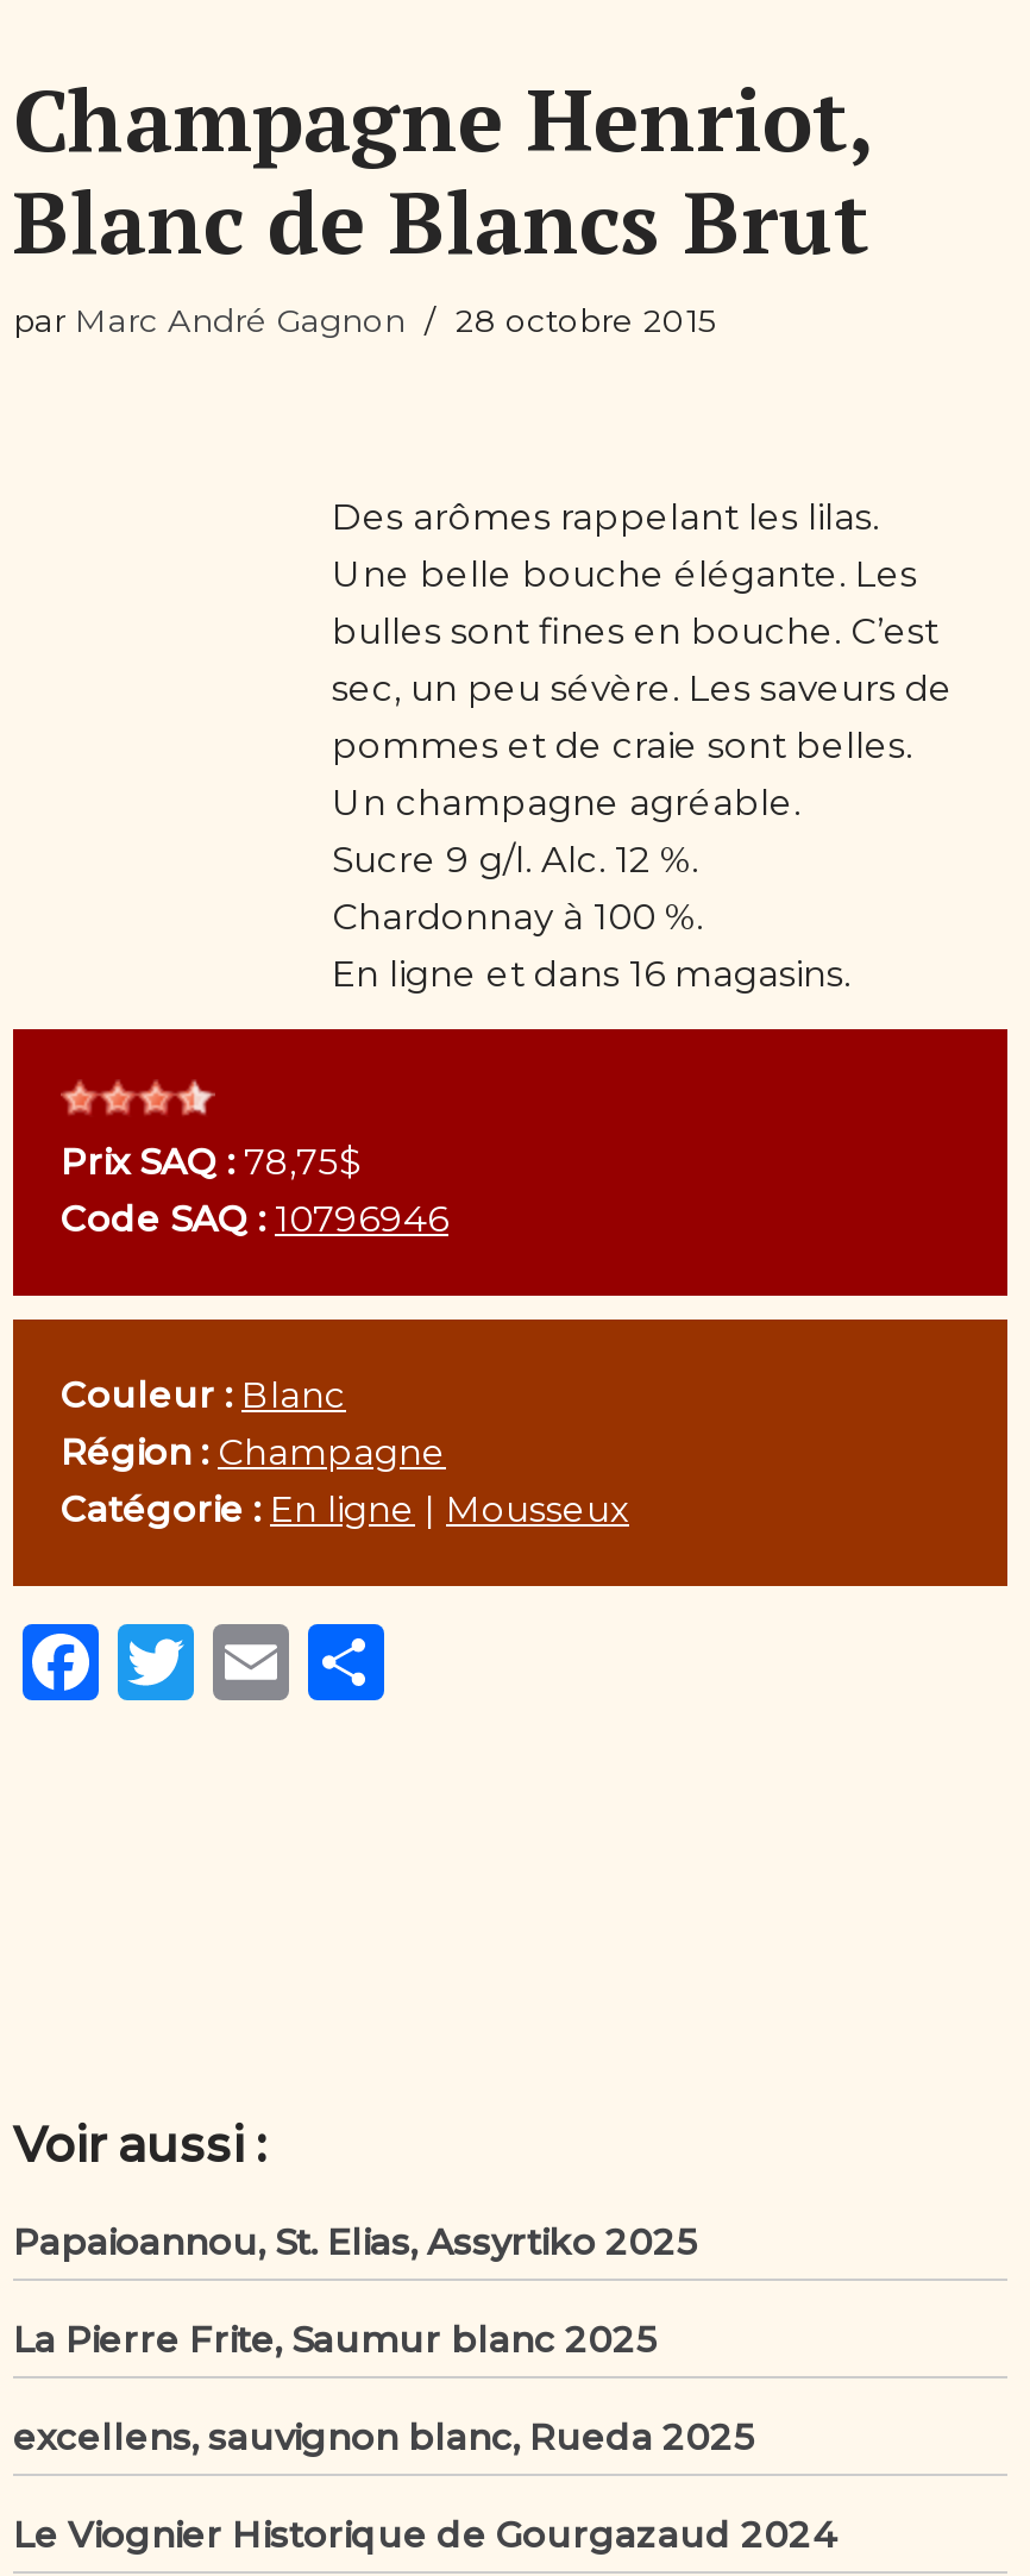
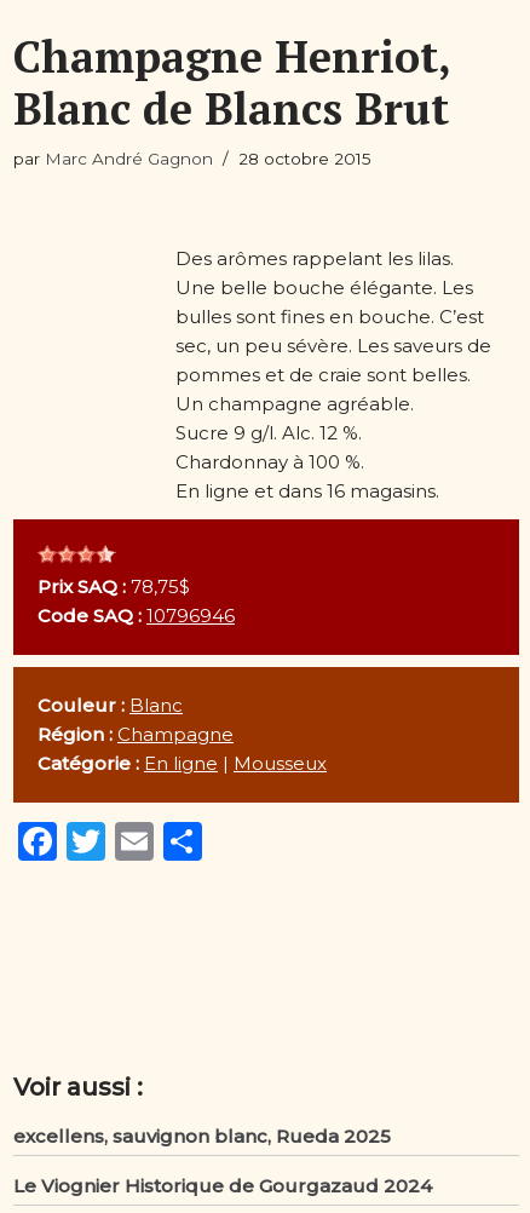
[13,2219,698,2362] Papaioannou, St. Elias, Assyrtiko 2025 | La Pierre Frite, Saumur blanc 2025 -> none

